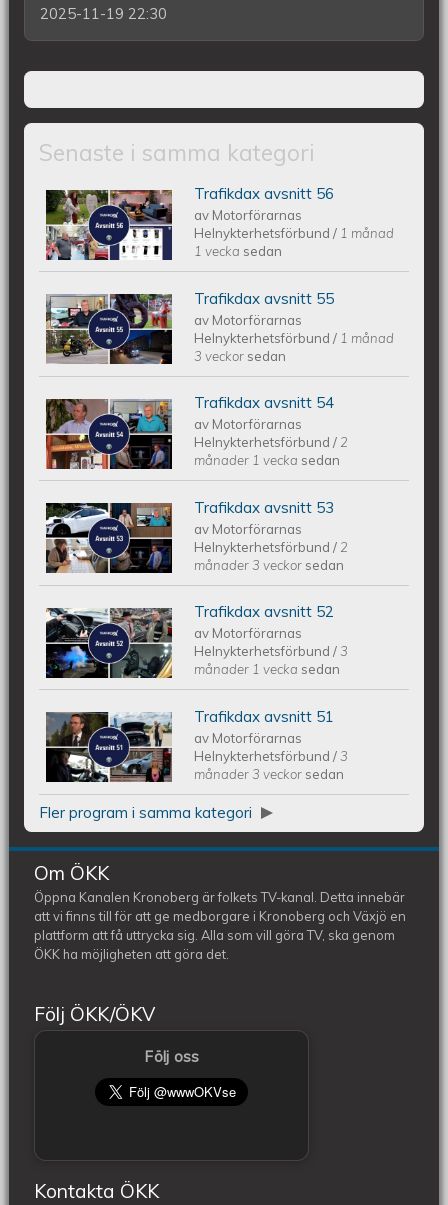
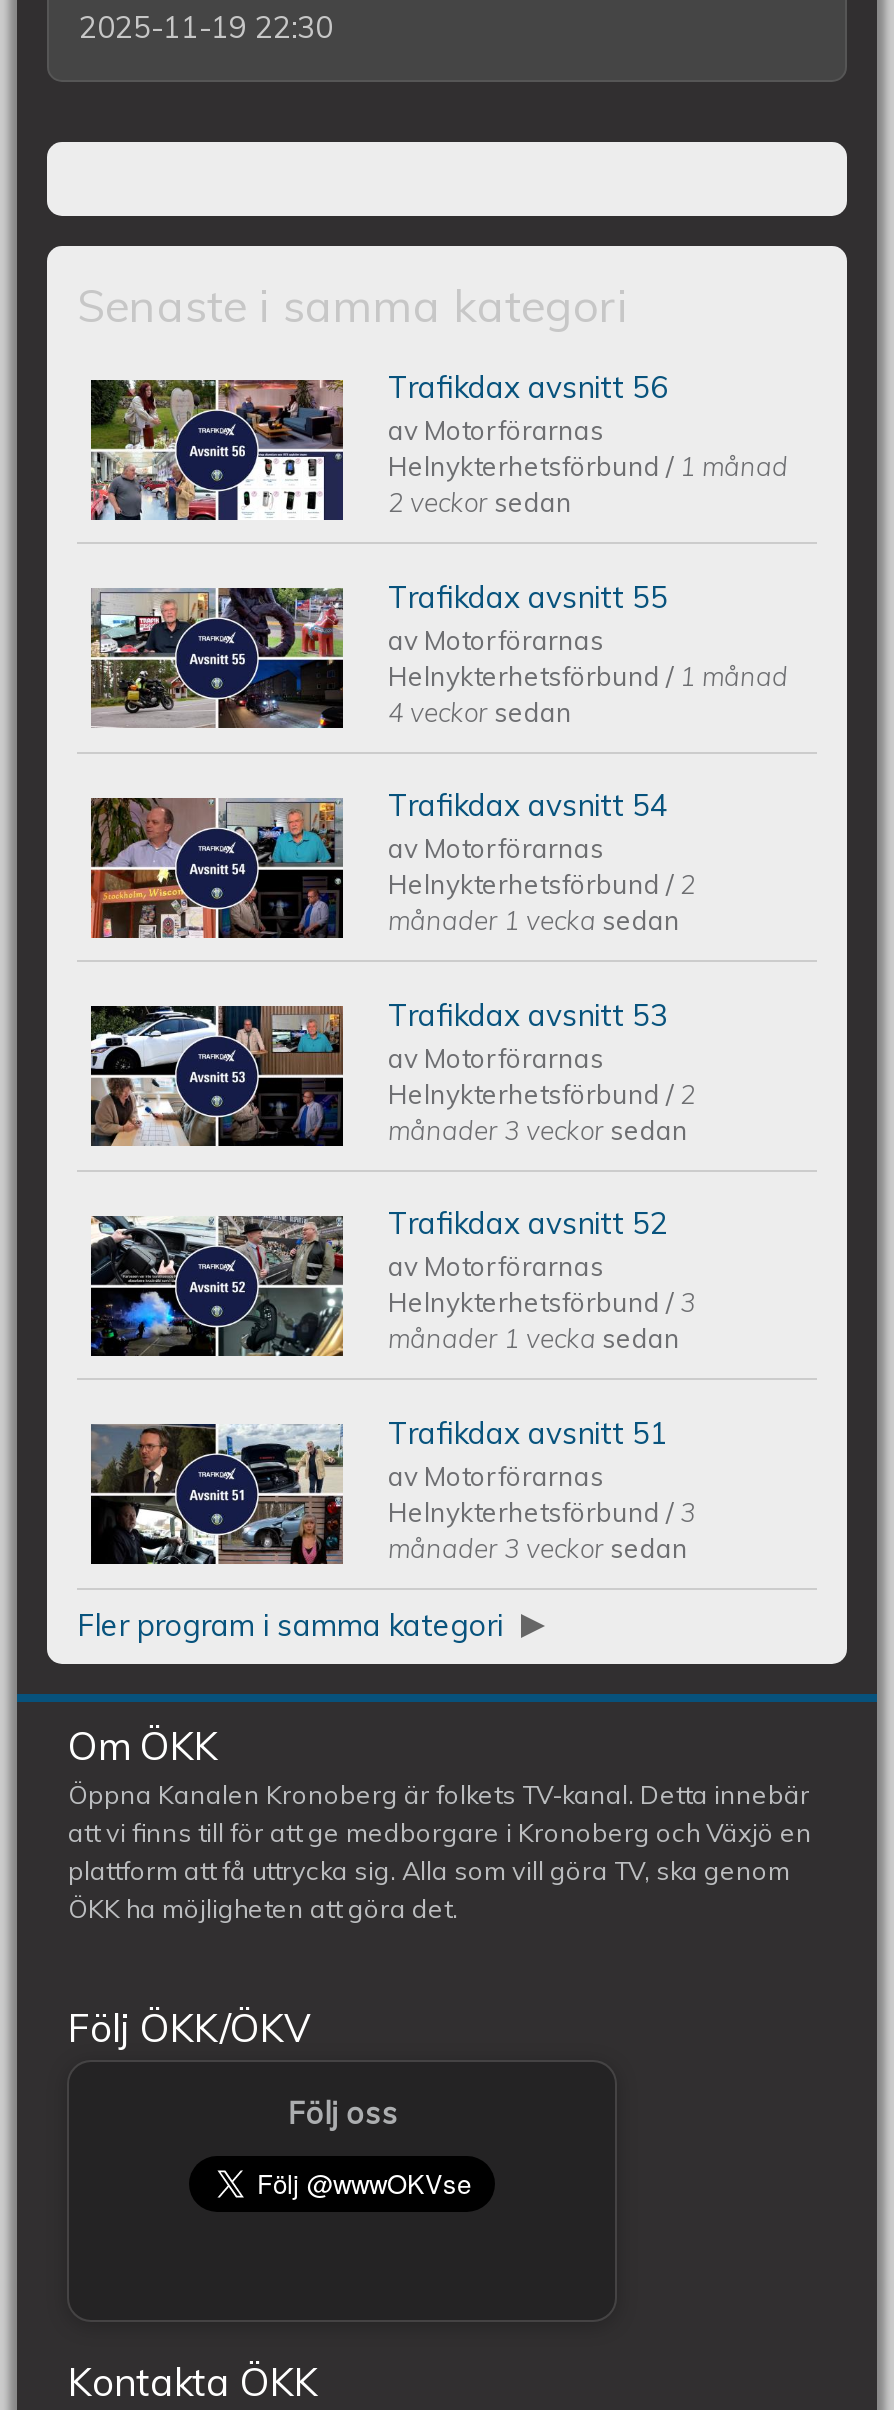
[194,243,282,259] 1 vecka sedan -> [388,487,572,519] 2 veckor sedan
[194,348,286,364] 3 veckor sedan -> [388,696,572,728] 4 veckor sedan

